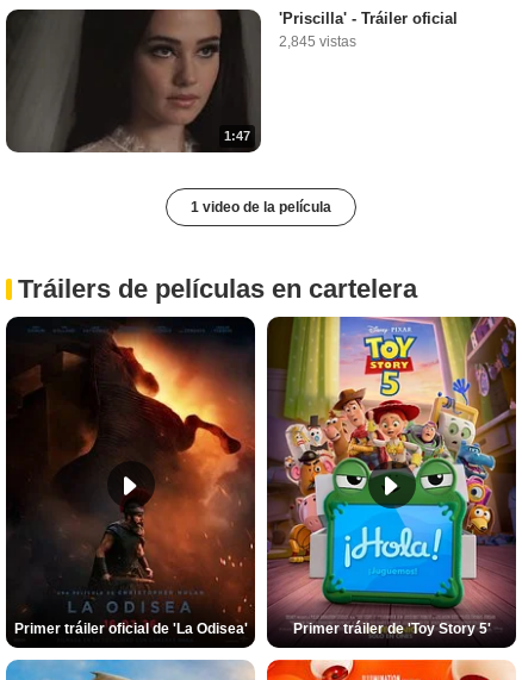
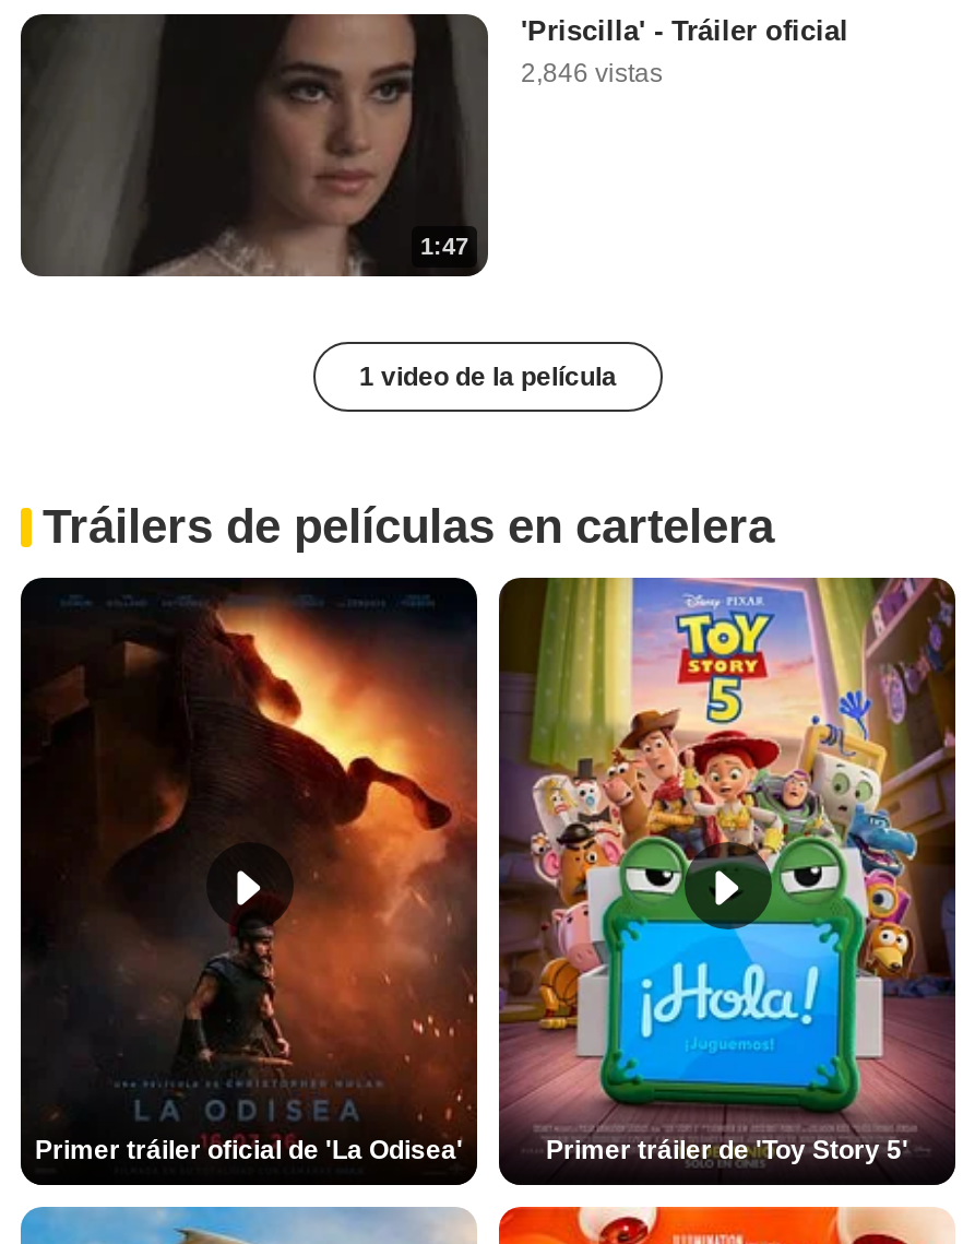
[279,33,356,50] 2,845 vistas -> [521,57,663,88] 2,846 vistas

